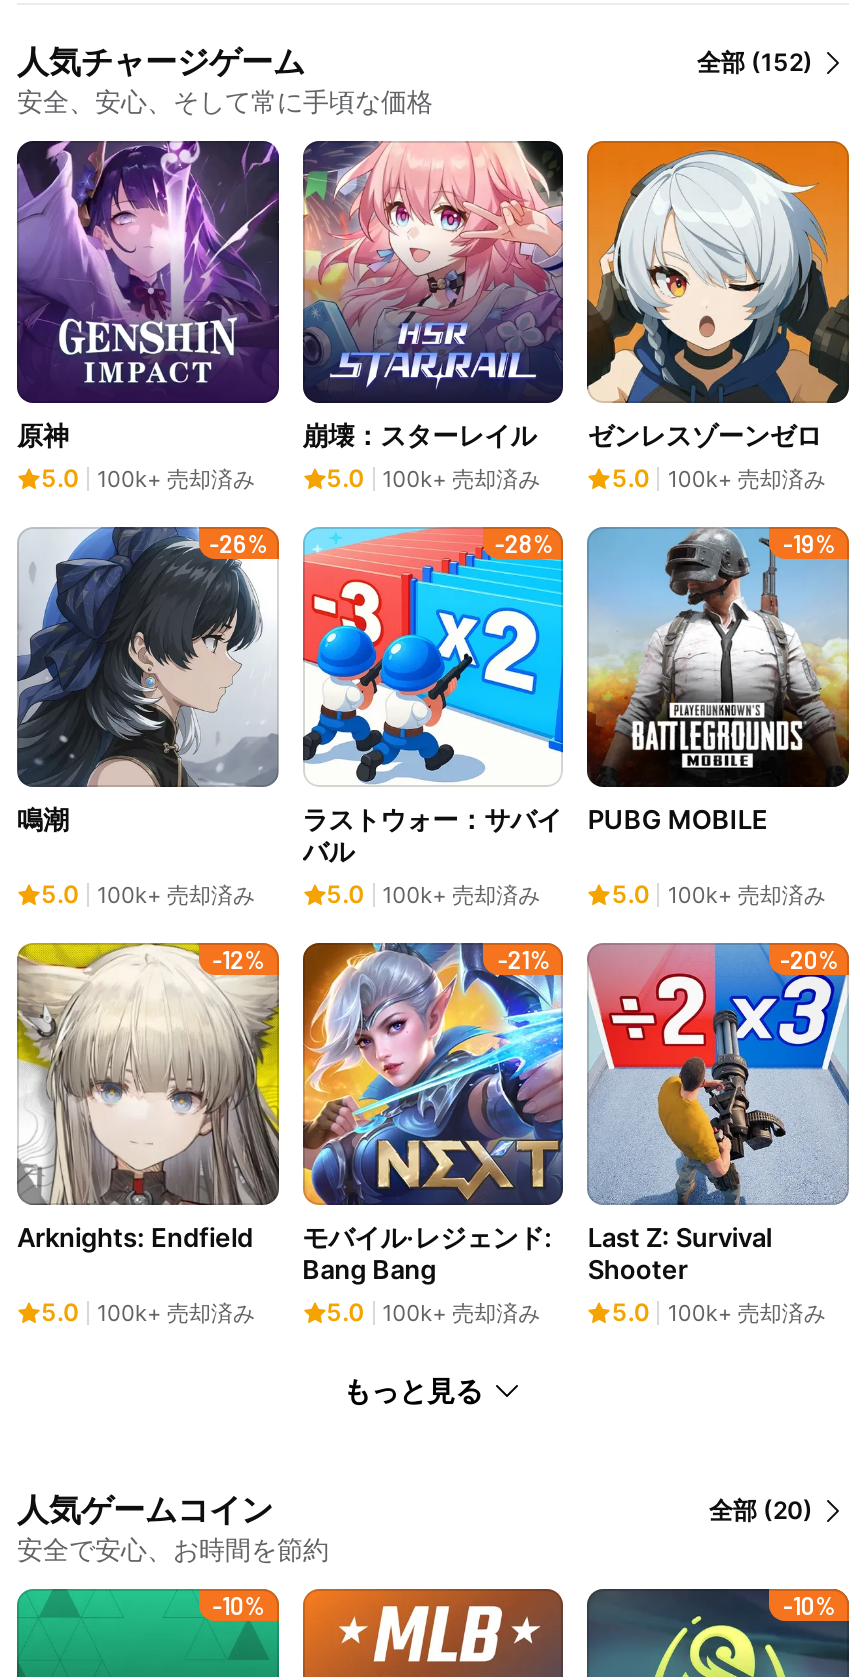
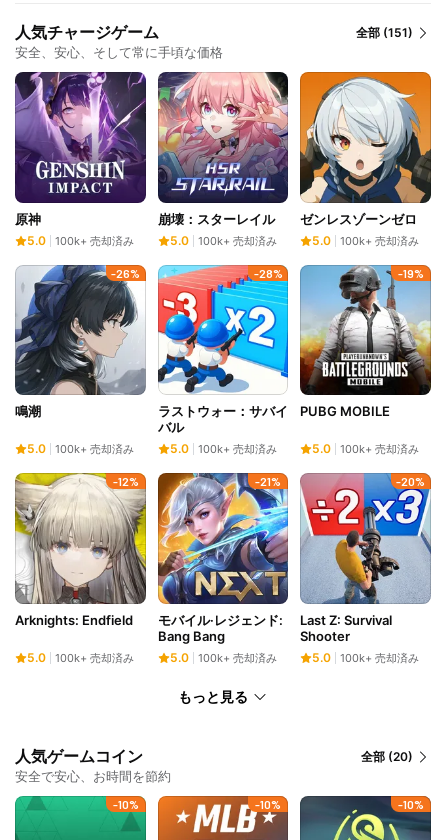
[697,47,813,77] 全部 (152) -> [356,25,413,40] 全部 (151)
none -> [255,797,281,811] -10%

